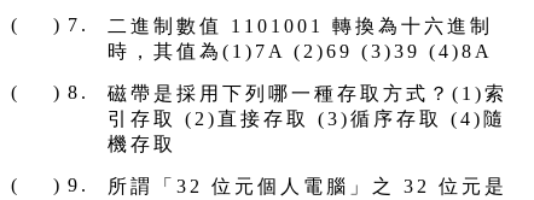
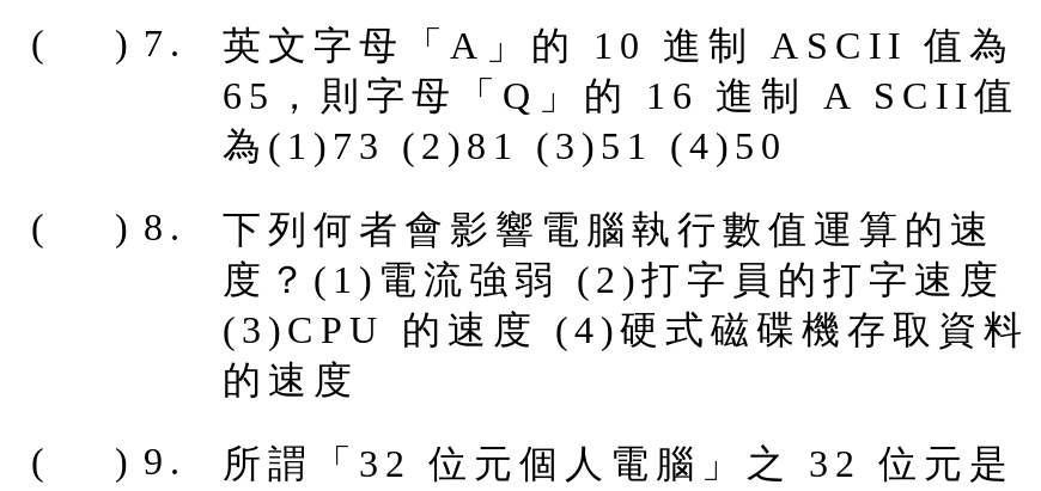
[108,16,493,61] 二進制數值 1101001 轉換為十六進制 | 時，其值為(1)7A (2)69 (3)39 (4)8A -> [223,25,1019,166] 英文字母「A」的 10 進制 ASCII 值為 | 65，則字母「Q」的 16 進制 A SCII值 | 為(1)73 (2)81 (3)51 (4)50
[108,83,507,154] 磁帶是採用下列哪一種存取方式？(1)索 | 引存取 (2)直接存取 (3)循序存取 (4)隨 | 機存取 -> [223,209,1029,400] 下列何者會影響電腦執行數值運算的速 | 度？(1)電流強弱 (2)打字員的打字速度 | (3)CPU 的速度 (4)硬式磁碟機存取資料 | 的速度

